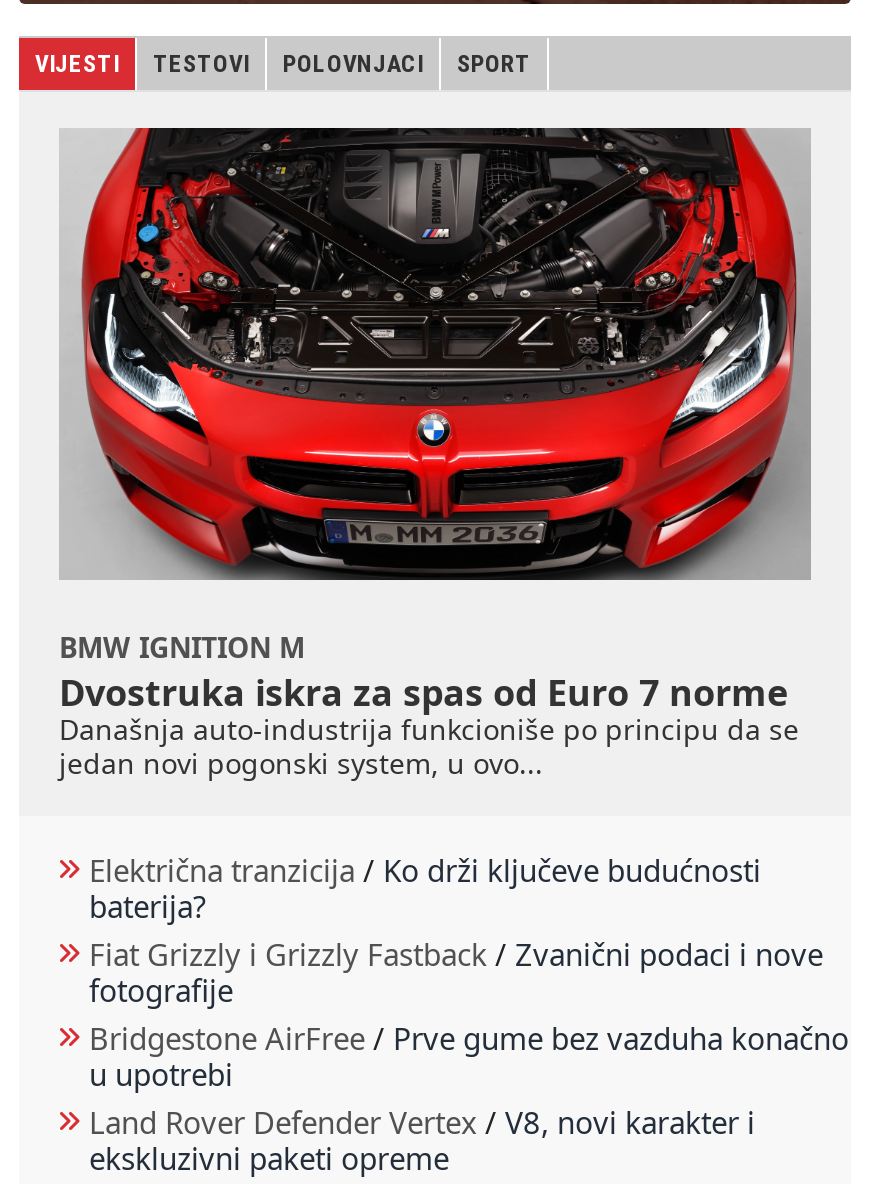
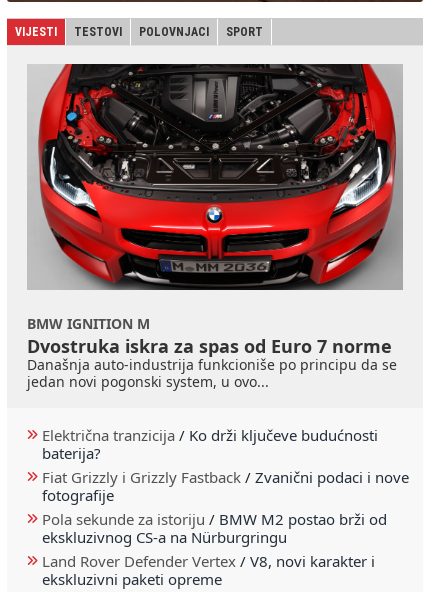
[89,1017,849,1093] Bridgestone AirFree / Prve gume bez vazduha konačno | u upotrebi -> [42,509,387,547] Pola sekunde za istoriju / BMW M2 postao brži od | ekskluzivnog CS-a na Nürburgringu

